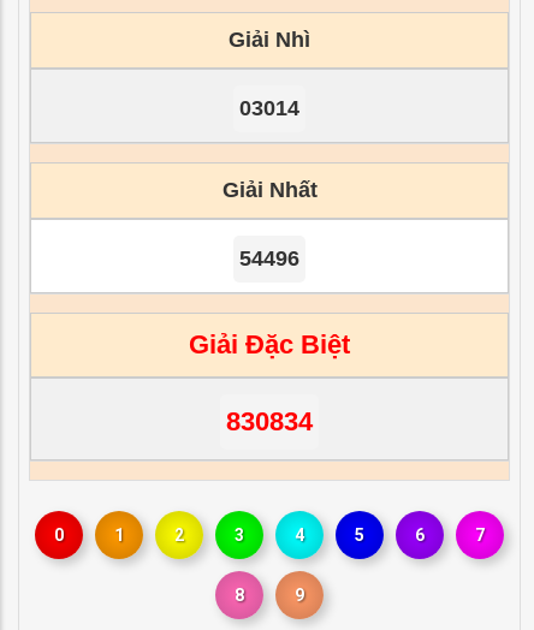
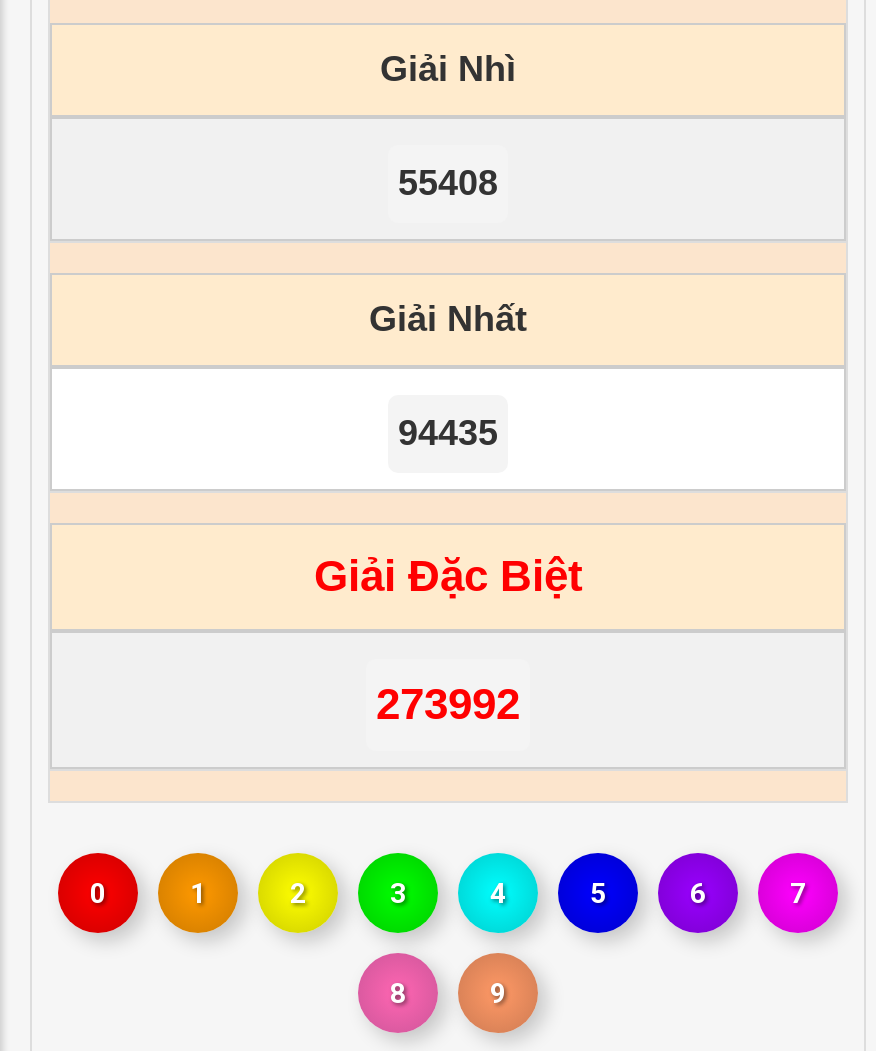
[239,97,299,121] 03014 -> [398,164,498,204] 55408
[239,247,299,271] 54496 -> [398,414,498,454] 94435
[226,407,313,437] 830834 -> [376,680,520,730] 273992

